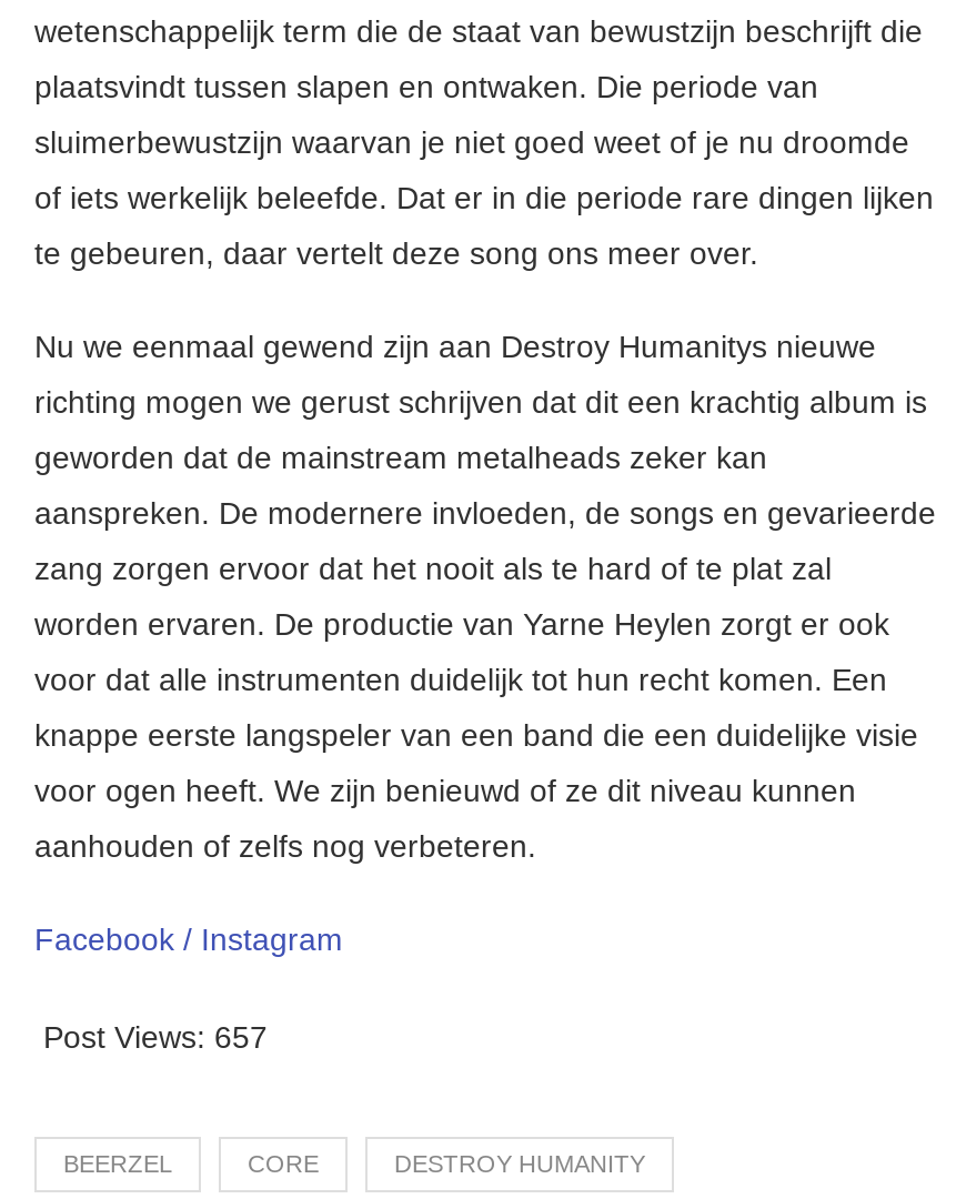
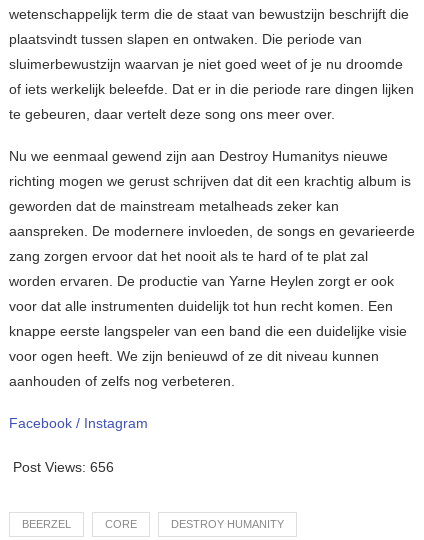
[43,1019,268,1054] Post Views: 657 -> [13,459,114,475] Post Views: 656

